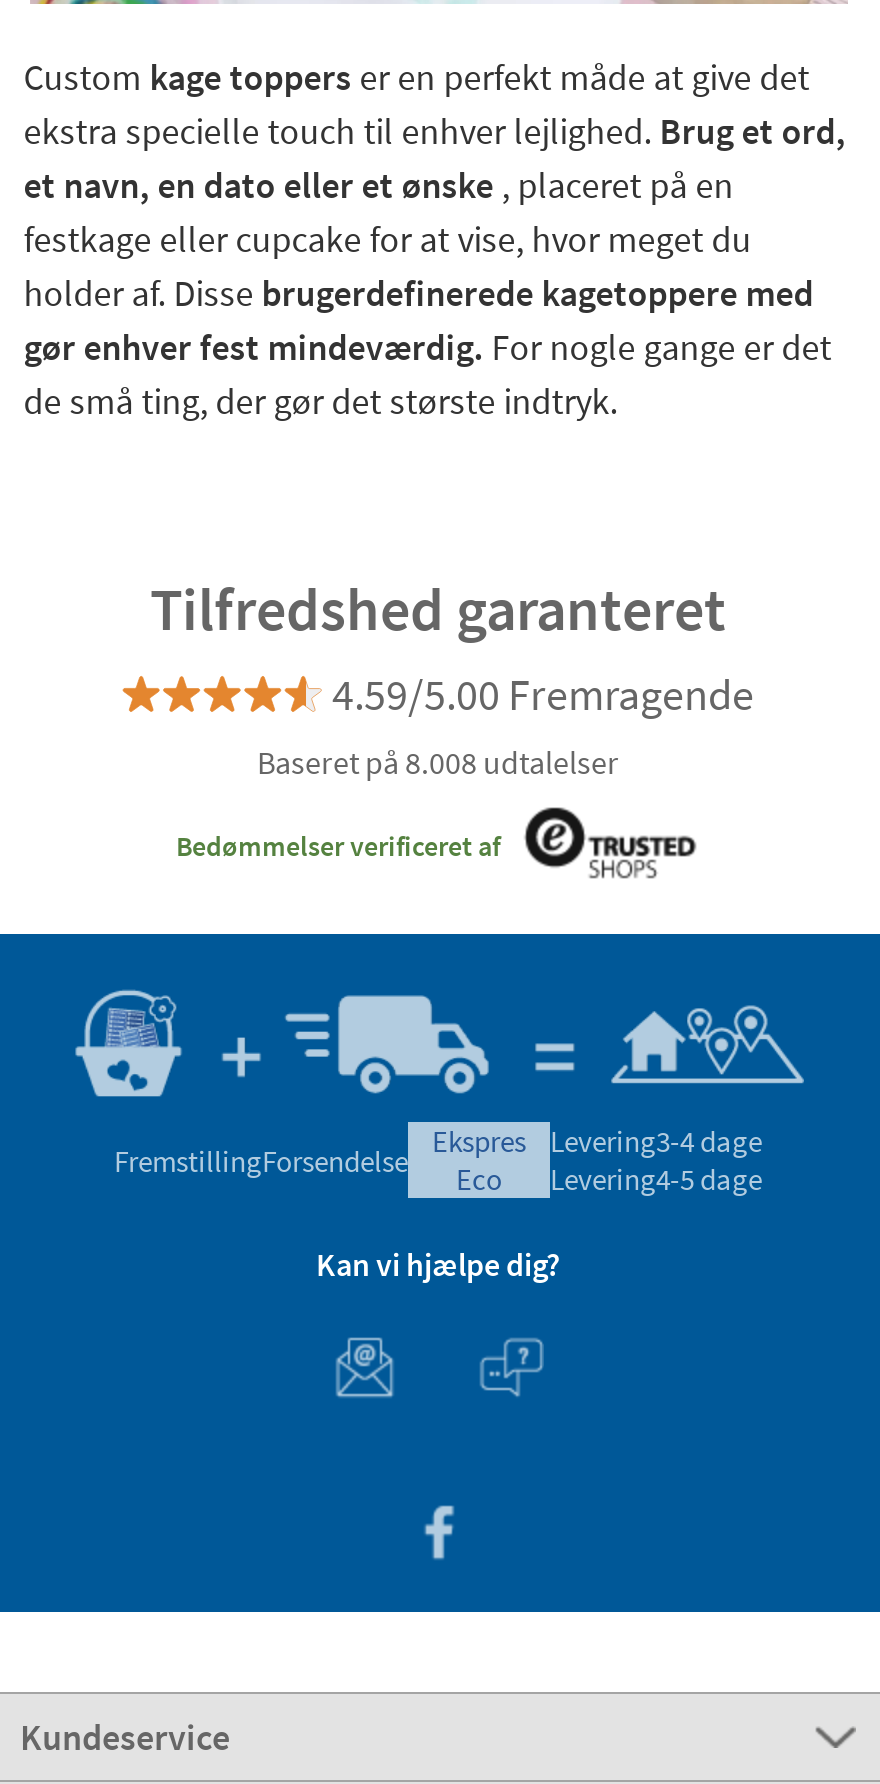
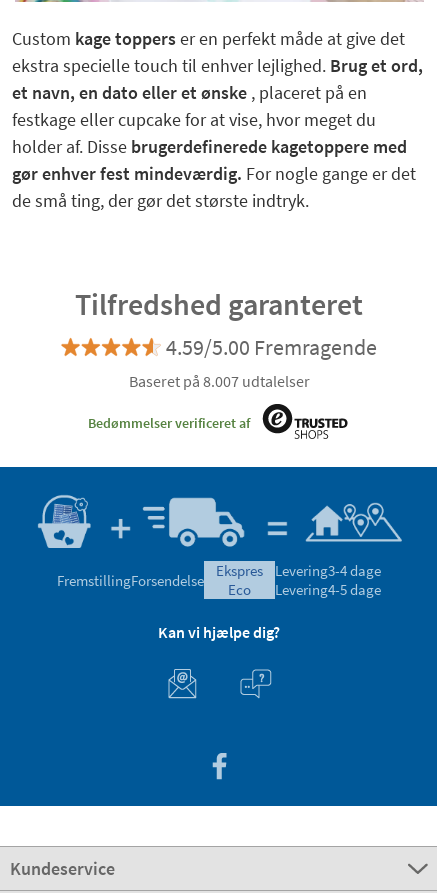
[257,742,619,782] Baseret på 8.008 udtalelser -> [128,371,309,391] Baseret på 8.007 udtalelser

